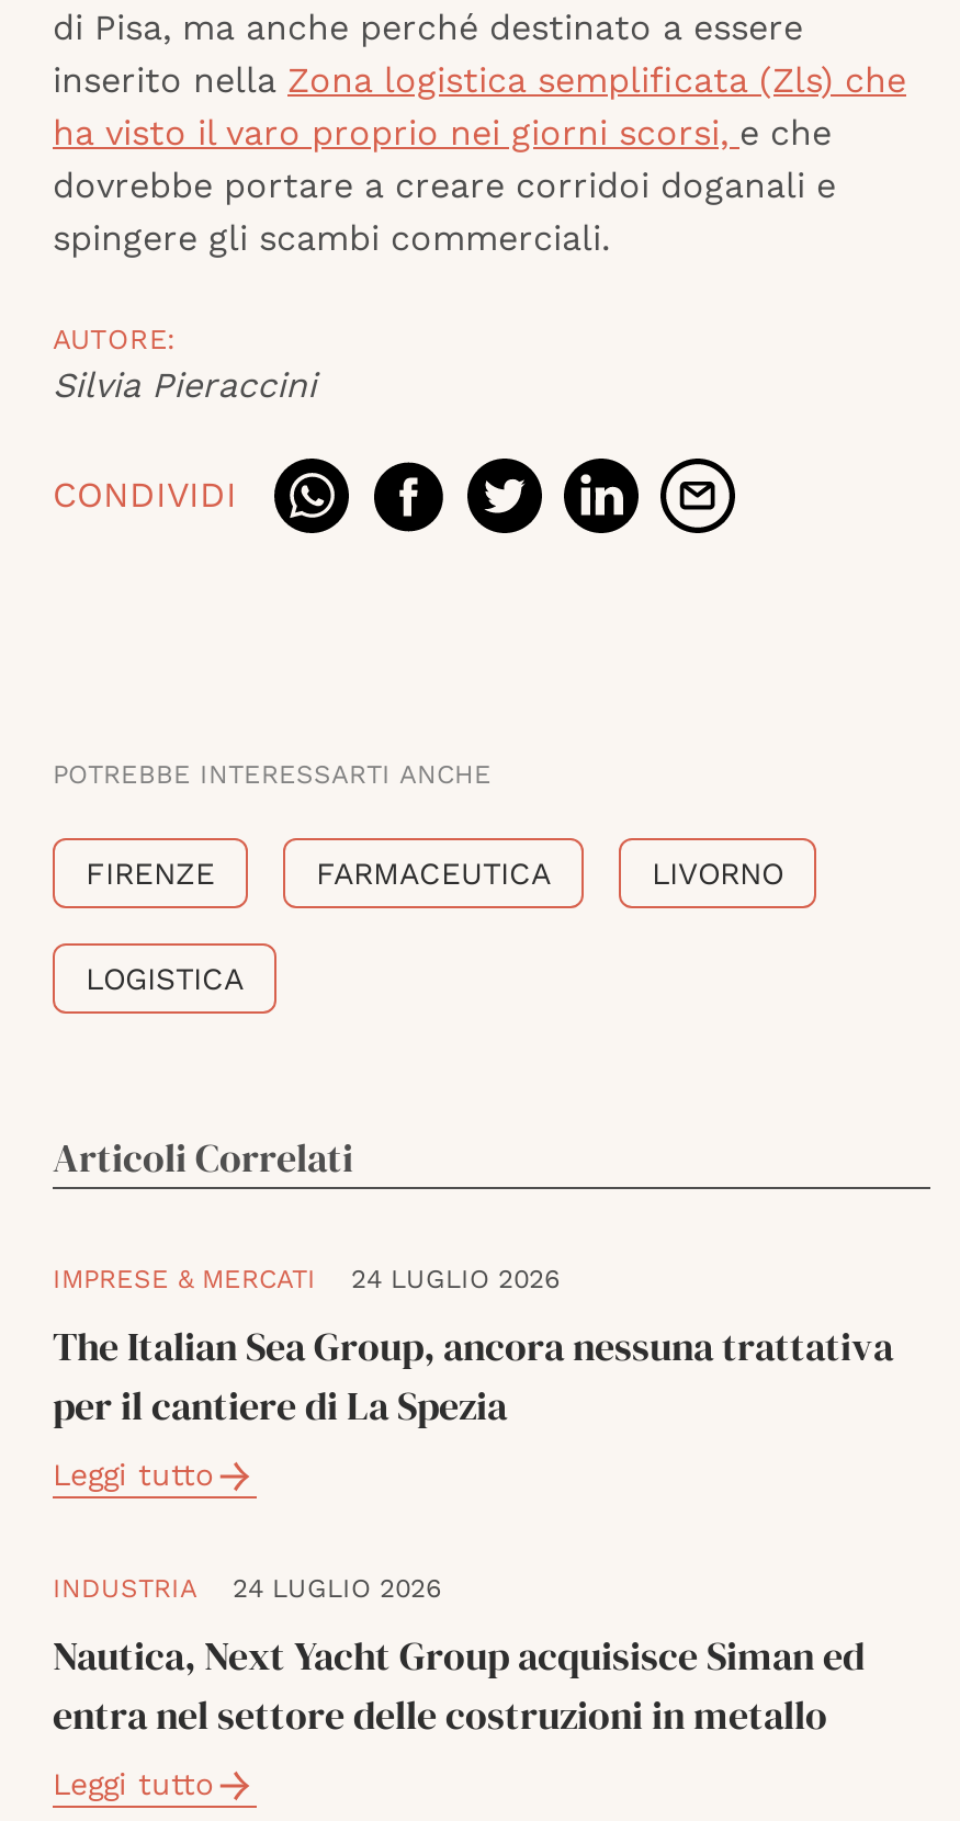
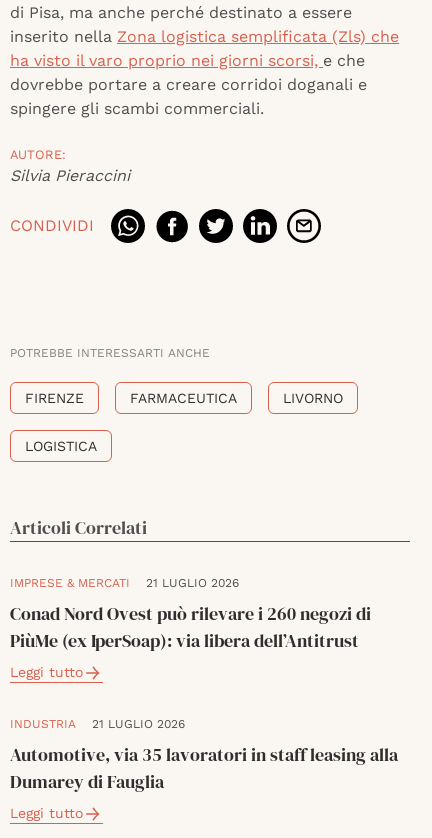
[53,1265,893,1434] 24 LUGLIO 2026 | The Italian Sea Group, ancora nessuna trattativa | per il cantiere di La Spezia -> [10,576,371,653] 21 LUGLIO 2026 | Conad Nord Ovest può rilevare i 260 negozi di | PiùMe (ex IperSoap): via libera dell’Antitrust
[53,1574,865,1743] 24 LUGLIO 2026 | Nautica, Next Yacht Group acquisisce Siman ed | entra nel settore delle costruzioni in metallo -> [10,717,398,794] 21 LUGLIO 2026 | Automotive, via 35 lavoratori in staff leasing alla | Dumarey di Fauglia

